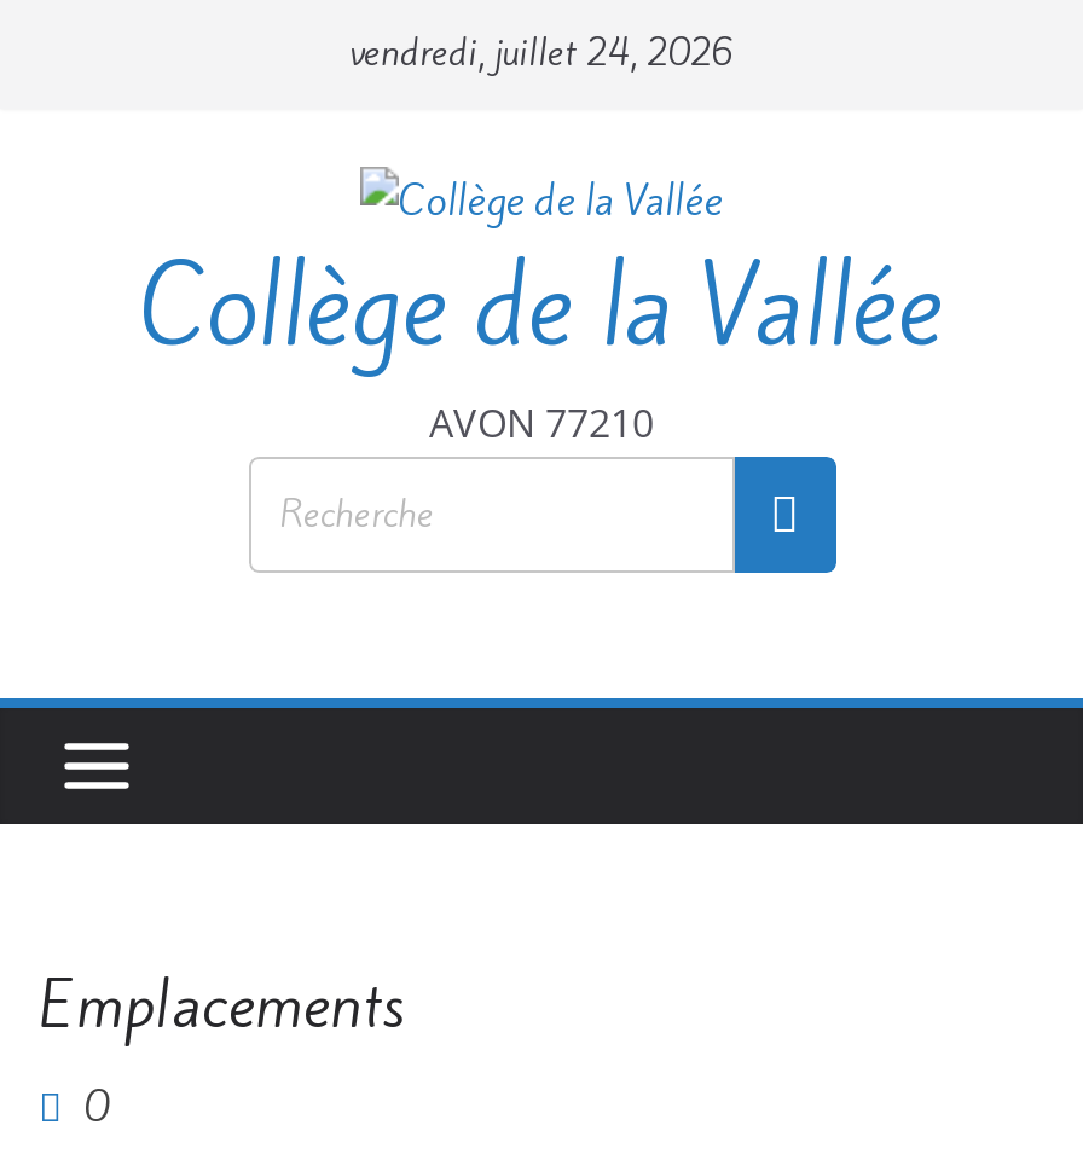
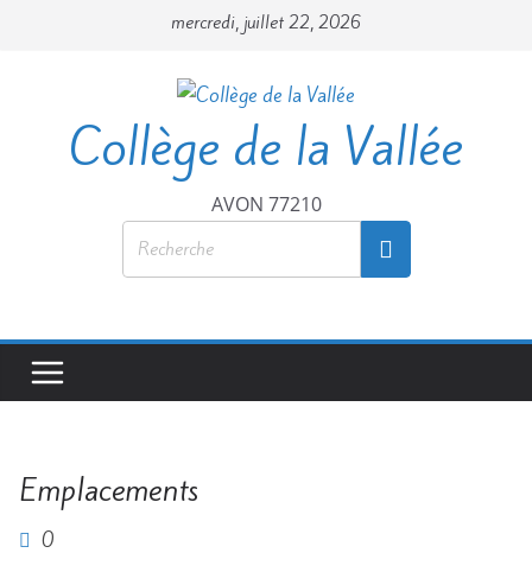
[349,29,734,77] vendredi, juillet 24, 2026 -> [171,11,361,34] mercredi, juillet 22, 2026

